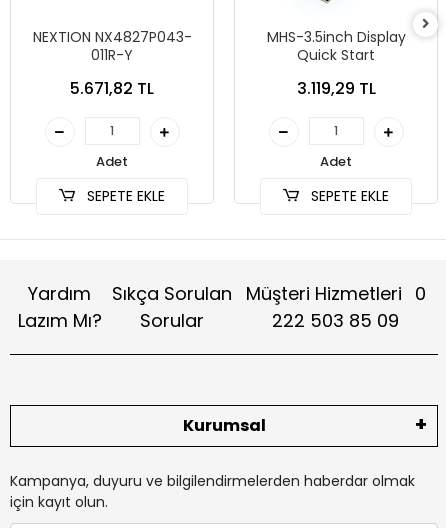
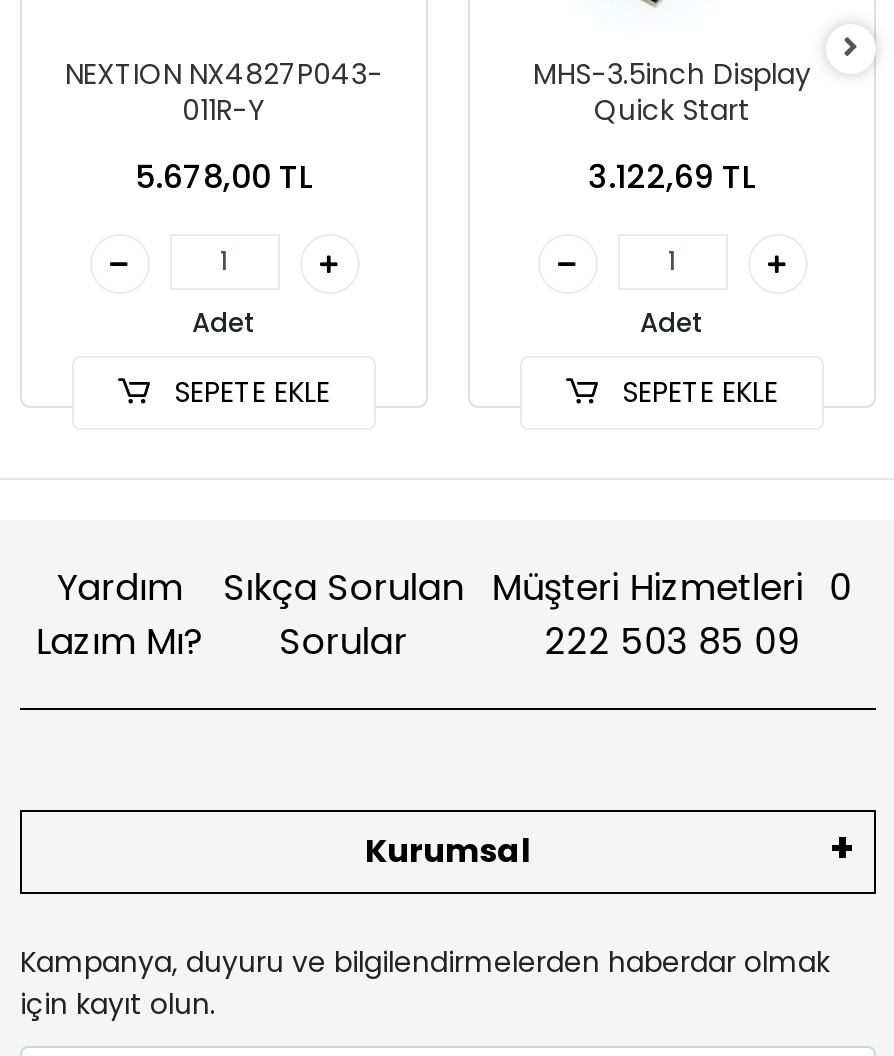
[70,77,154,100] 5.671,82 TL -> [135,154,313,200] 5.678,00 TL
[296,77,375,100] 3.119,29 TL -> [588,154,756,200] 3.122,69 TL

